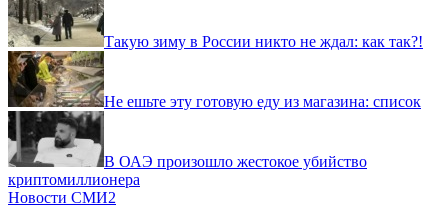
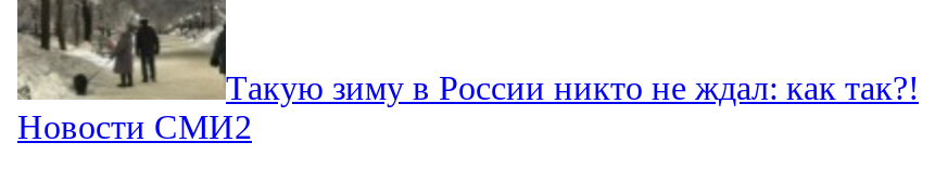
[7,50,367,188] [image] | В ОАЭ произошло жестокое убийство | криптомиллионера -> none
[104,93,421,110] Не ешьте эту готовую еду из магазина: список -> none

